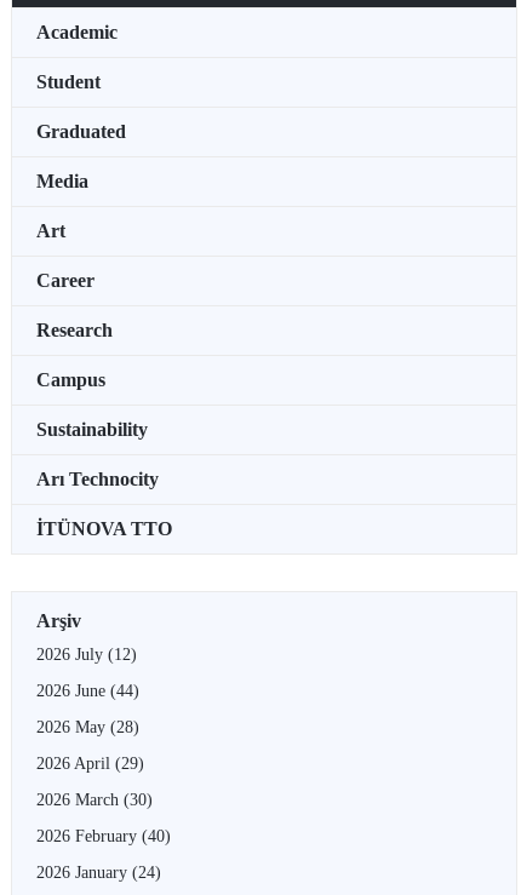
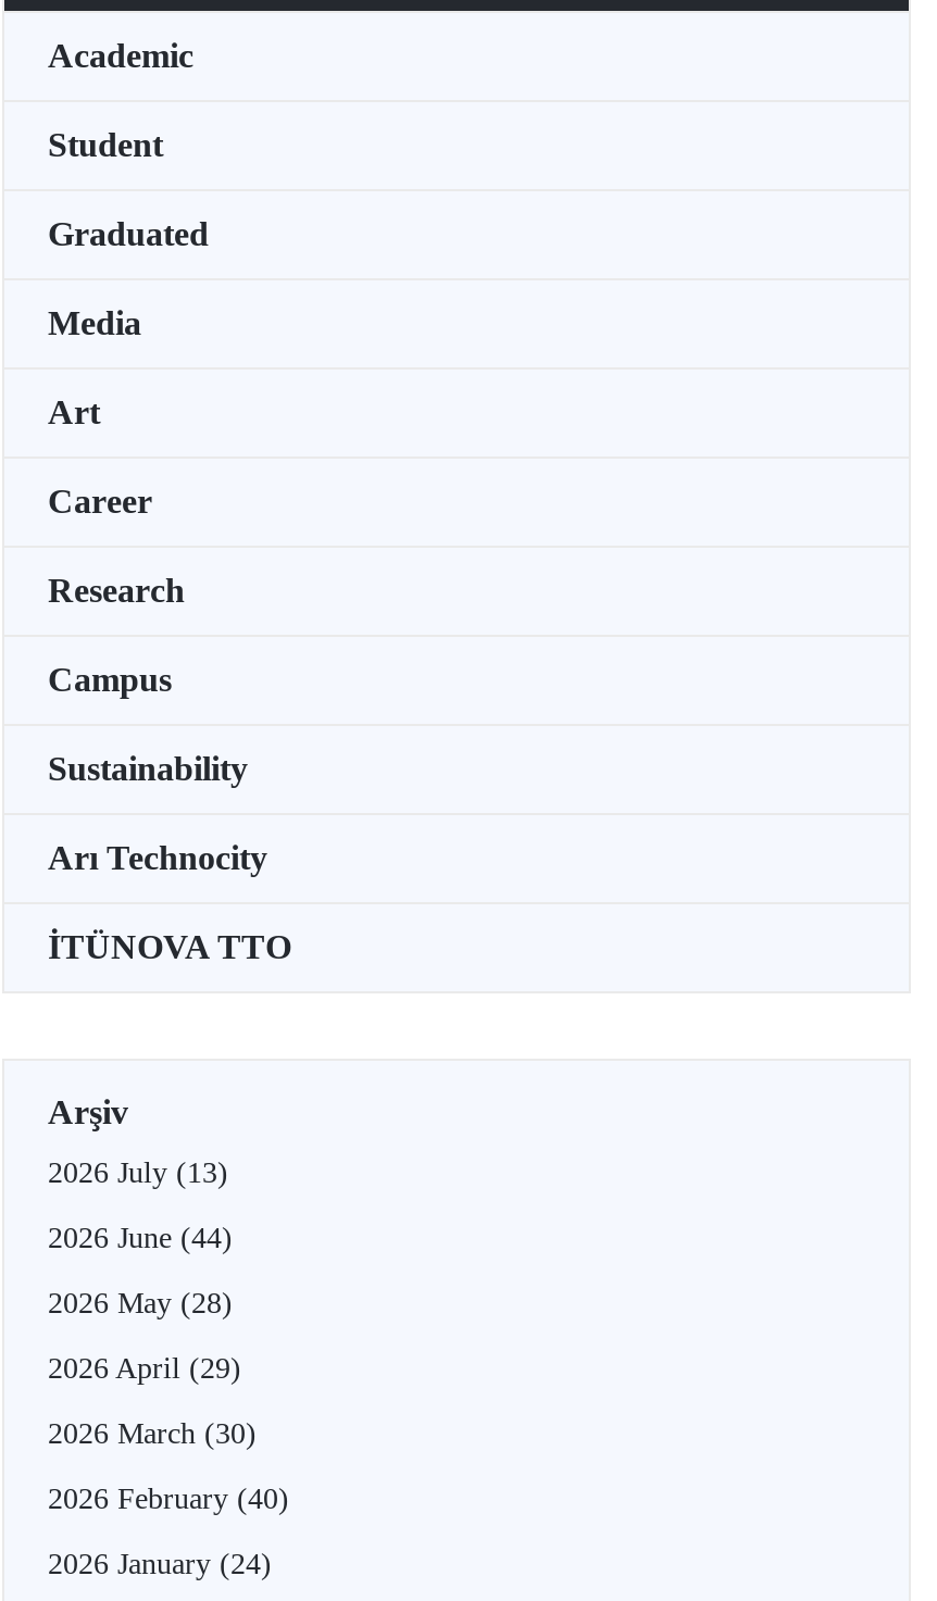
[36,645,137,663] 2026 July (12) -> [48,1156,228,1189] 2026 July (13)

